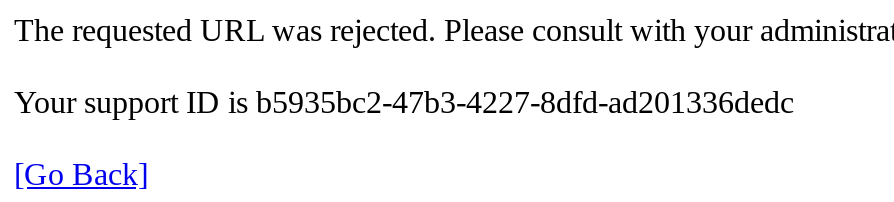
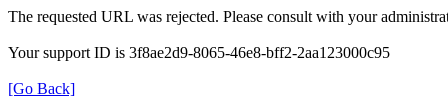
[14,85,794,119] Your support ID is b5935bc2-47b3-4227-8dfd-ad201336dedc -> [8,44,390,61] Your support ID is 3f8ae2d9-8065-46e8-bff2-2aa123000c95

